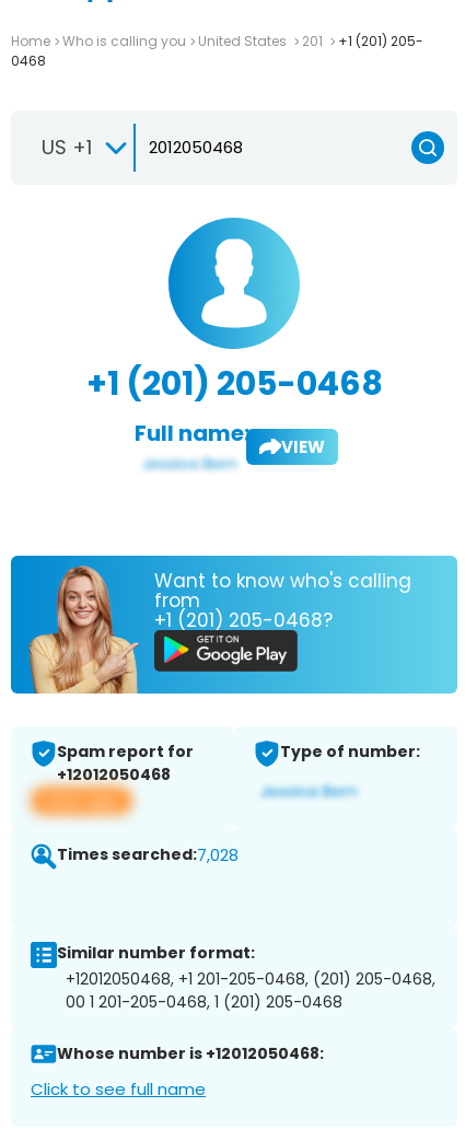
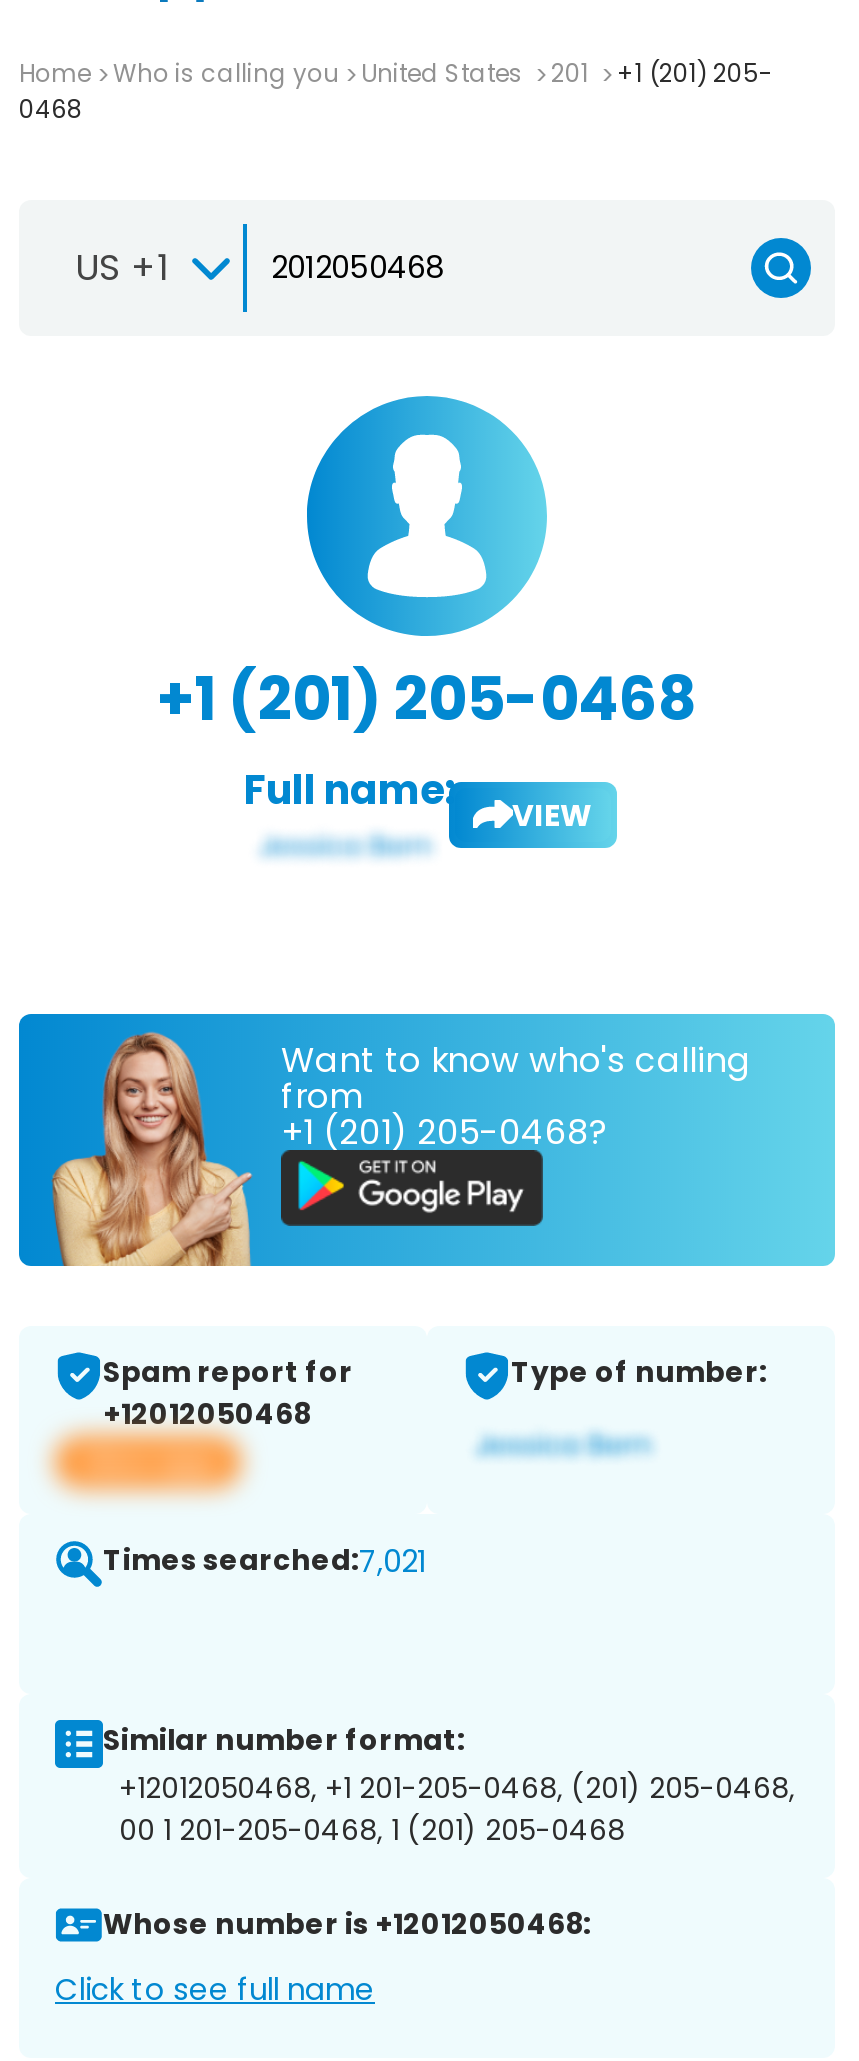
[57,844,239,866] Times searched:7,028 -> [103,1540,427,1582] Times searched:7,021

